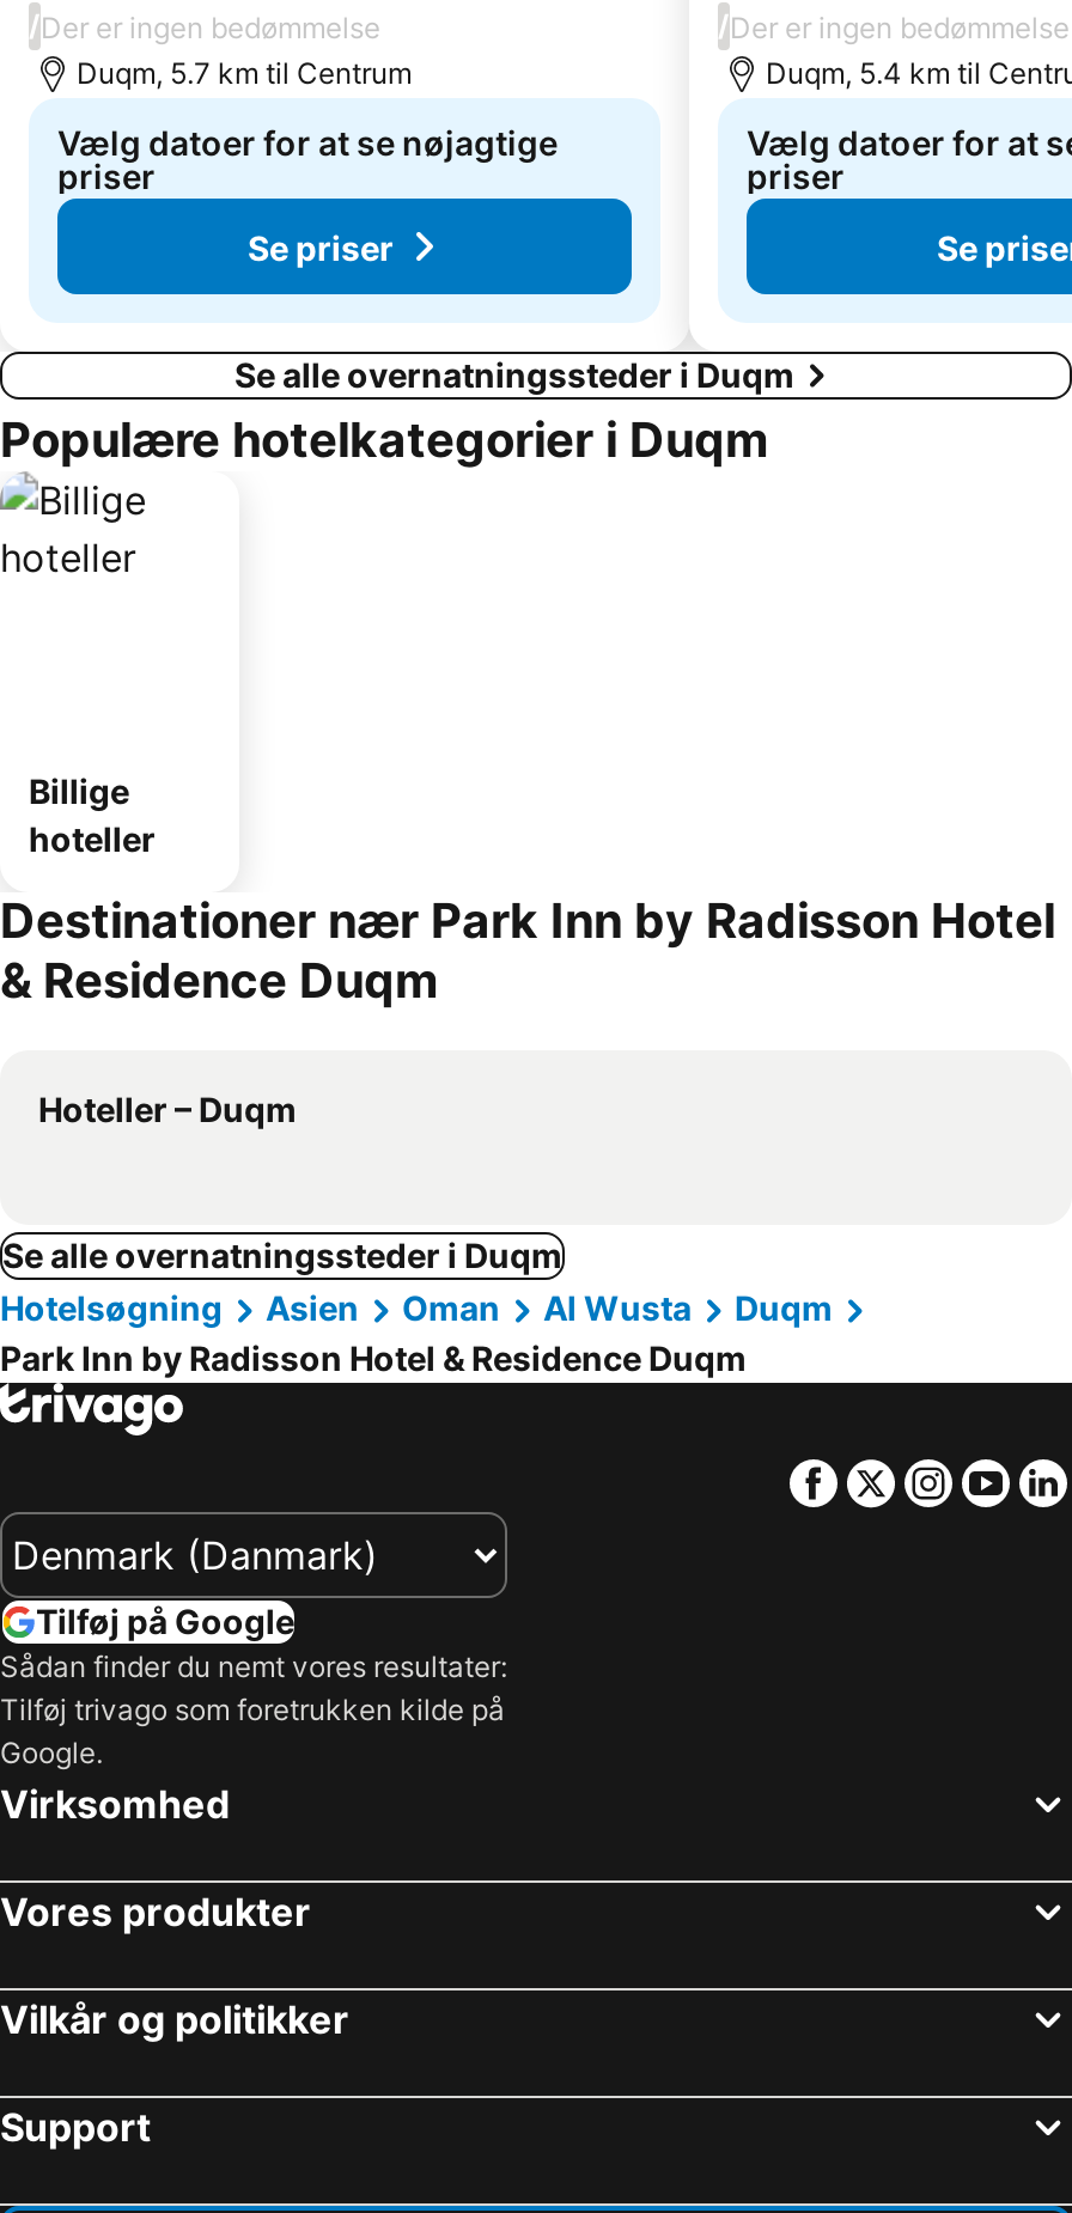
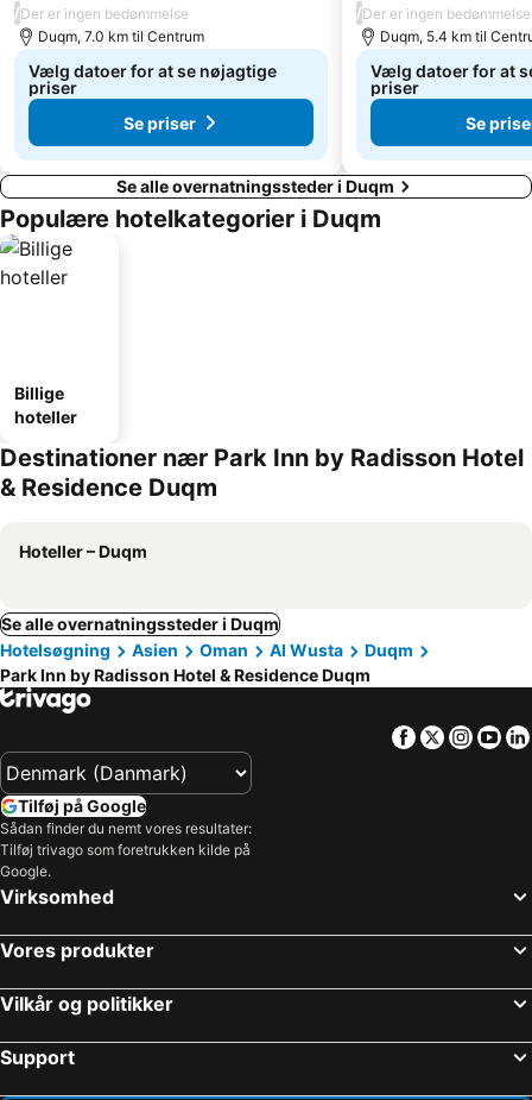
[77,55,412,91] Duqm, 5.7 km til Centrum -> [38,27,204,45] Duqm, 7.0 km til Centrum

